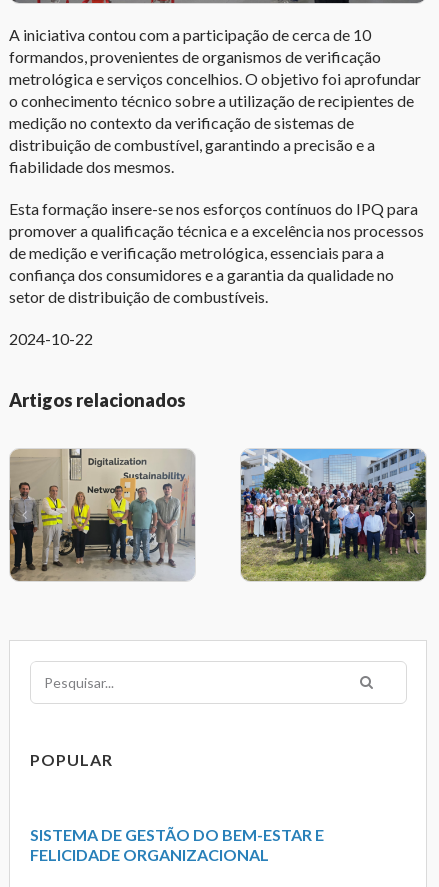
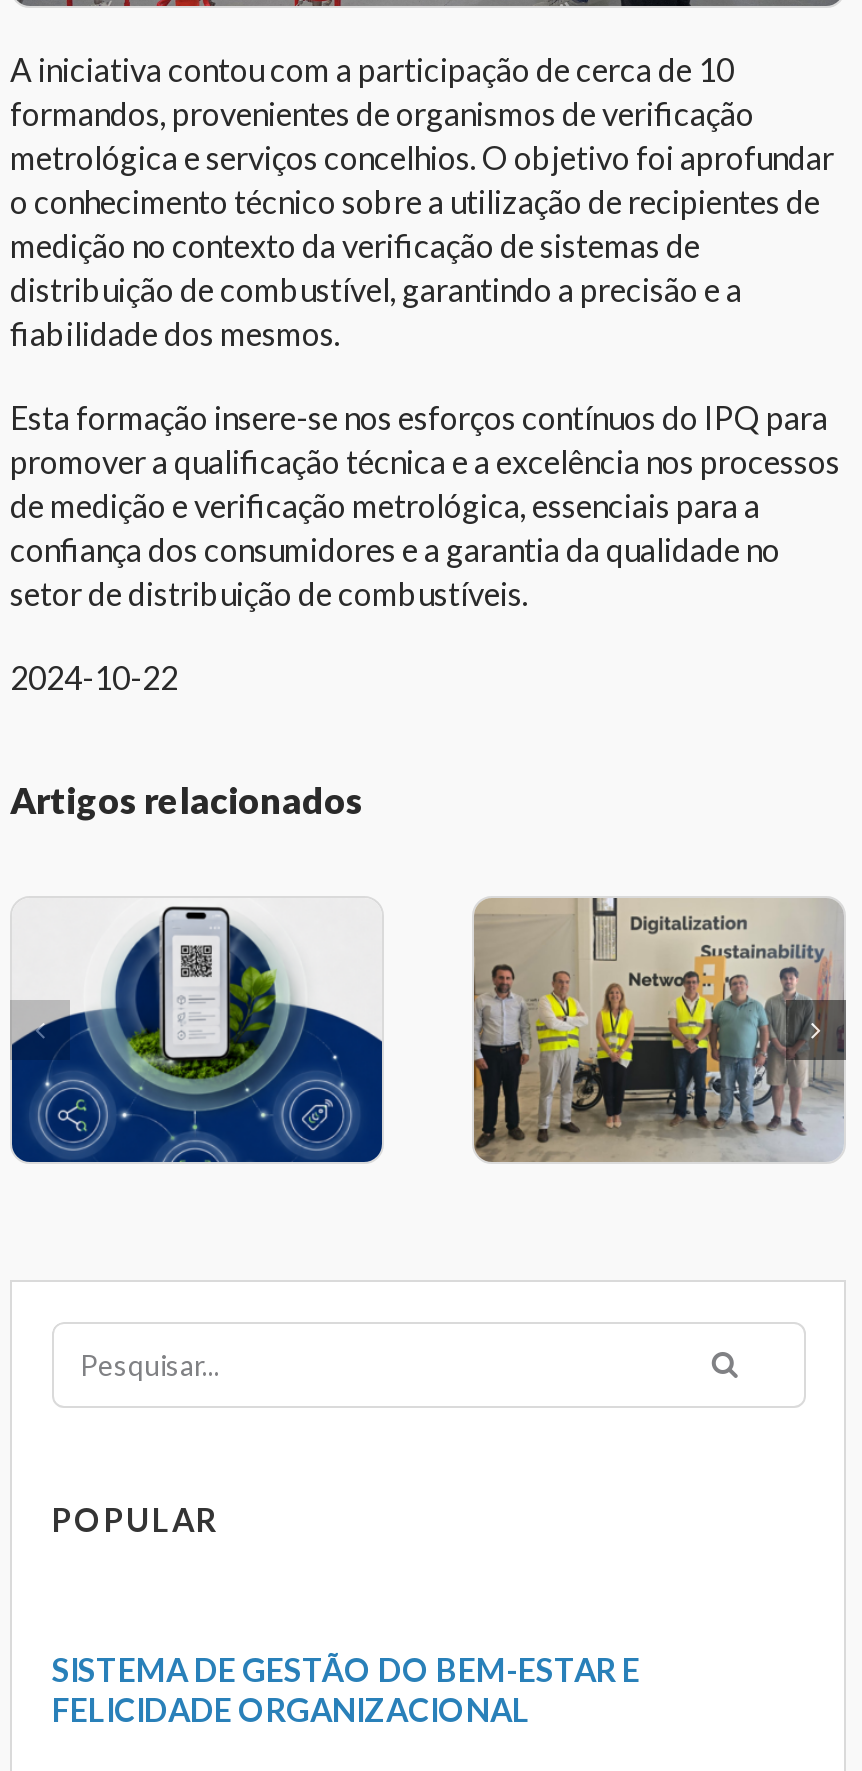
[9,448,196,582] [image] -> [10,898,384,1164] [image]
[241,448,426,581] [image] -> [472,896,844,1162] [image]

